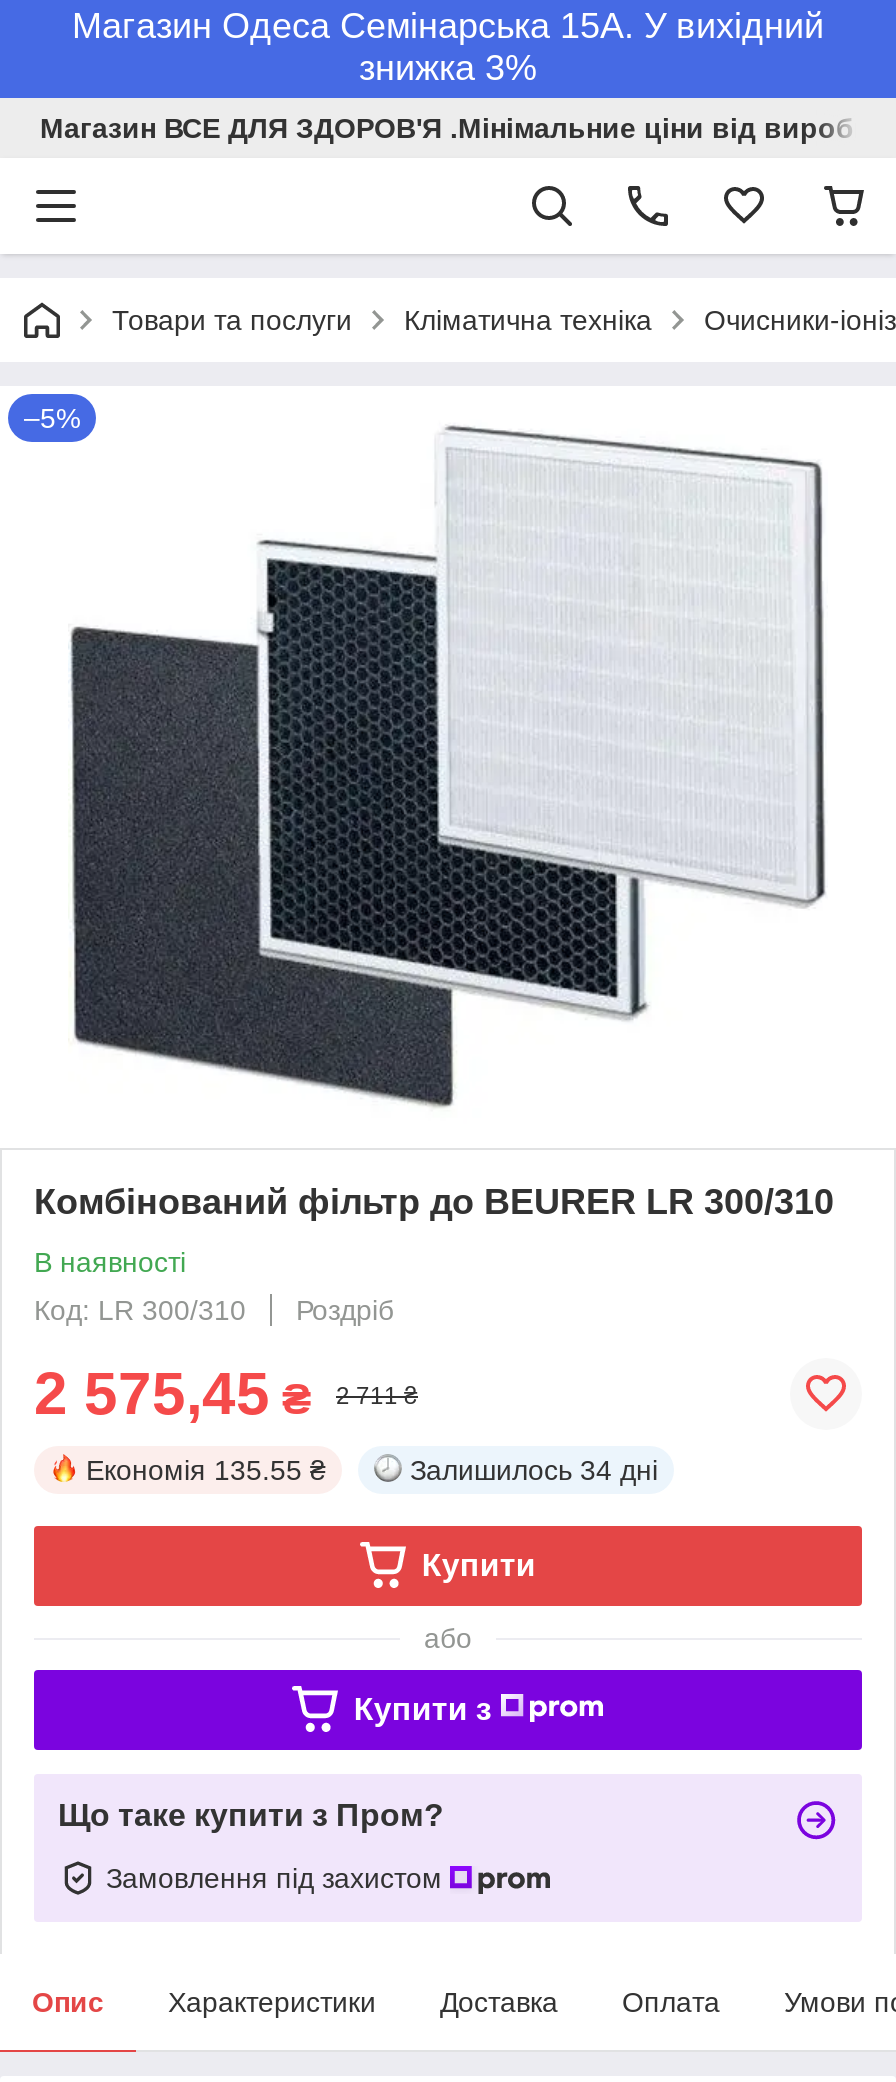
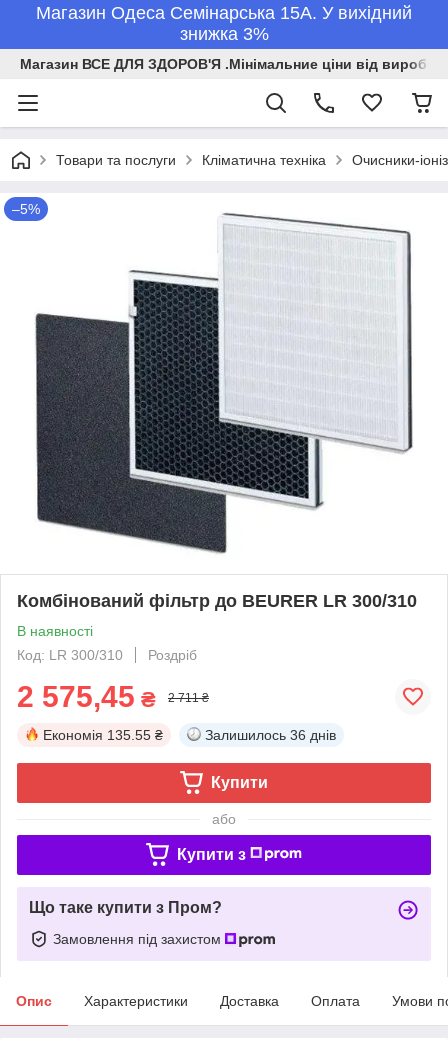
[410,1454,658,1486] Залишилось 34 дні -> [205,727,336,743] Залишилось 36 днів

